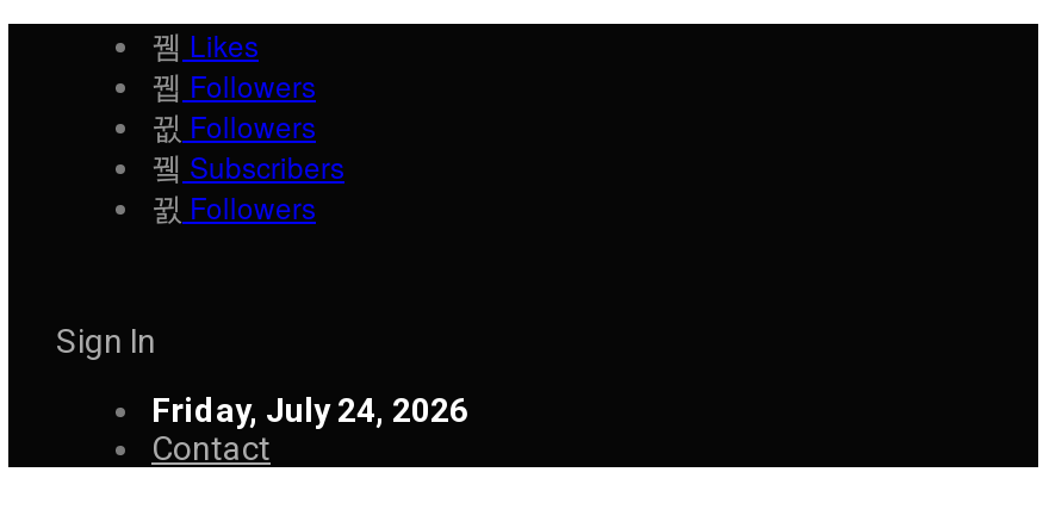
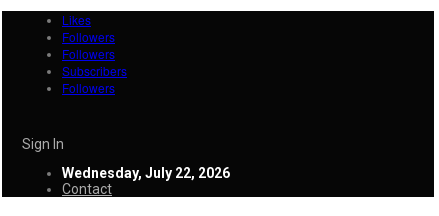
[151,391,468,429] Friday, July 24, 2026 -> [62,165,230,181] Wednesday, July 22, 2026

